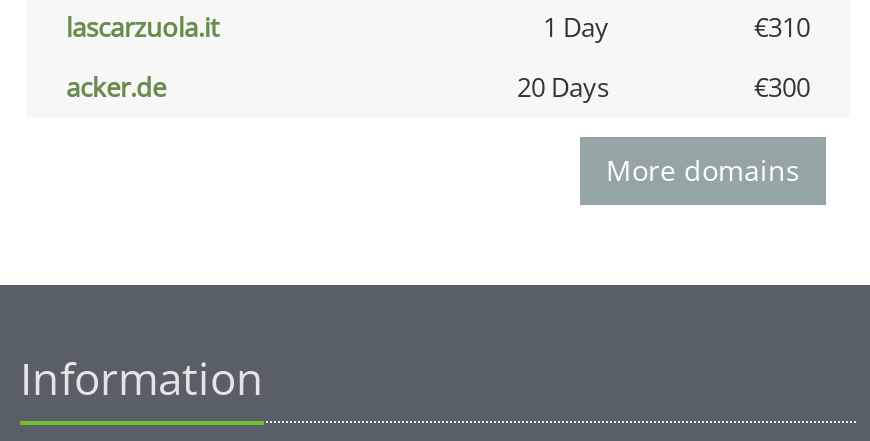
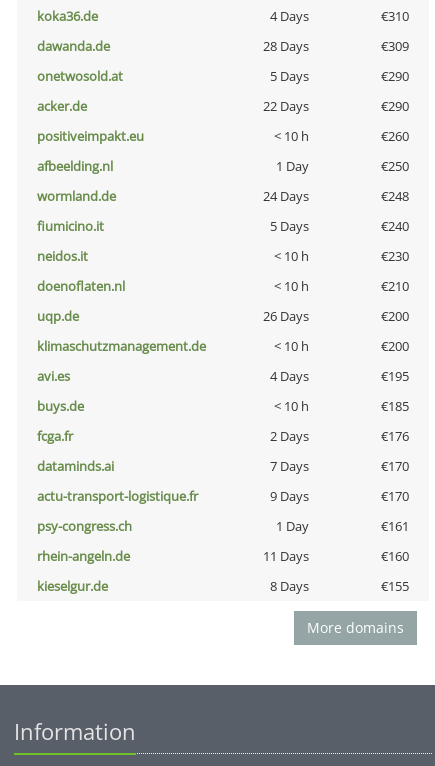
[66,9,609,45] lascarzuola.it | 1 Day -> [37,7,308,25] koka36.de | 4 Days
none -> [37,37,409,85] dawanda.de | 28 Days | €309 | onetwosold.at | 5 Days | €290
[517,69,810,105] 20 Days | €300 -> [37,97,409,595] 22 Days | €290 | positiveimpakt.eu | < 10 h | €260 | afbeelding.nl | 1 Day | €250 | wormland.de | 24 Days | €248 | fiumicino.it | 5 Days | €240 | neidos.it | < 10 h | €230 | doenoflaten.nl | < 10 h | €210 | uqp.de | 26 Days | €200 | klimaschutzmanagement.de | < 10 h | €200 | avi.es | 4 Days | €195 | buys.de | < 10 h | €185 | fcga.fr | 2 Days | €176 | dataminds.ai | 7 Days | €170 | actu-transport-logistique.fr | 9 Days | €170 | psy-congress.ch | 1 Day | €161 | rhein-angeln.de | 11 Days | €160 | kieselgur.de | 8 Days | €155

